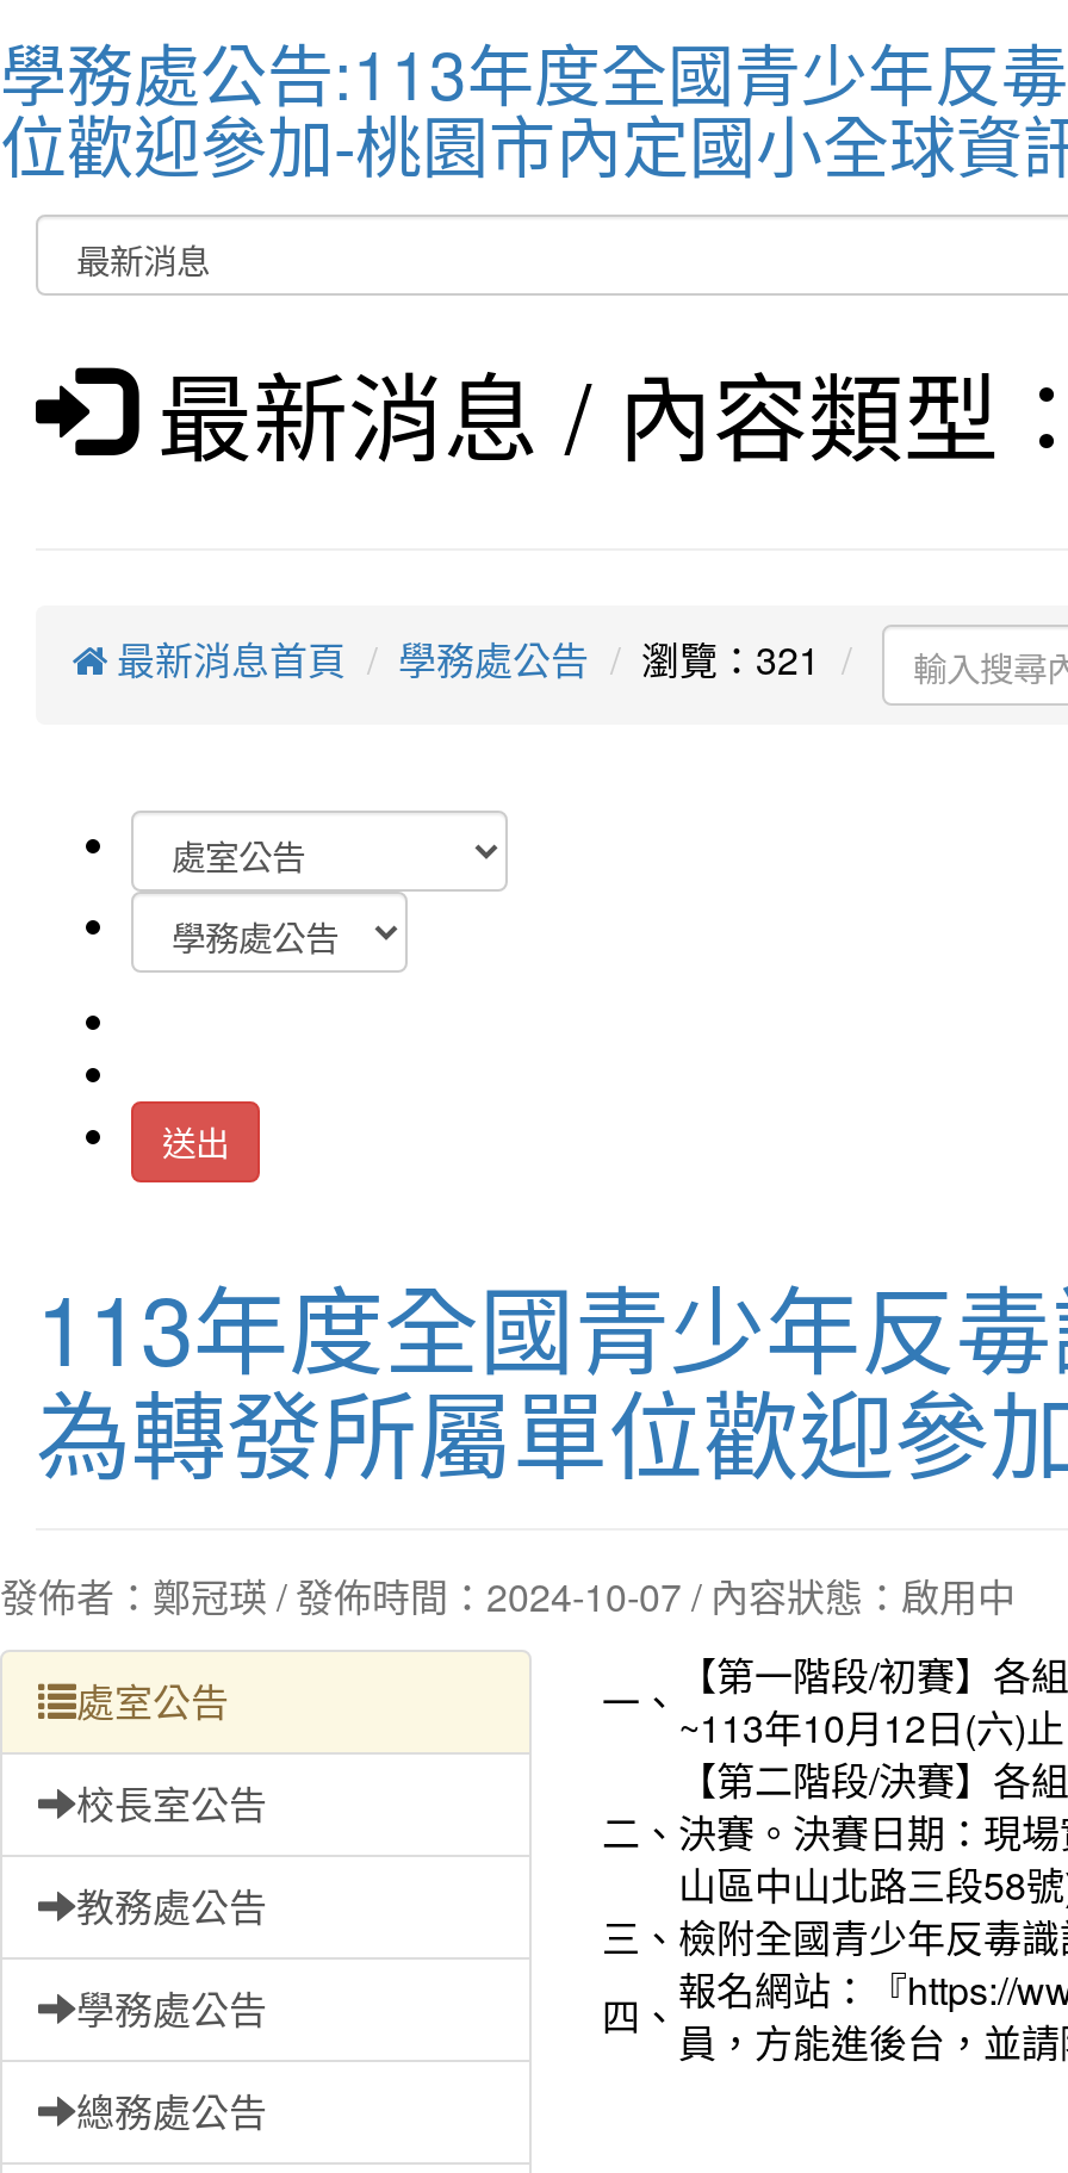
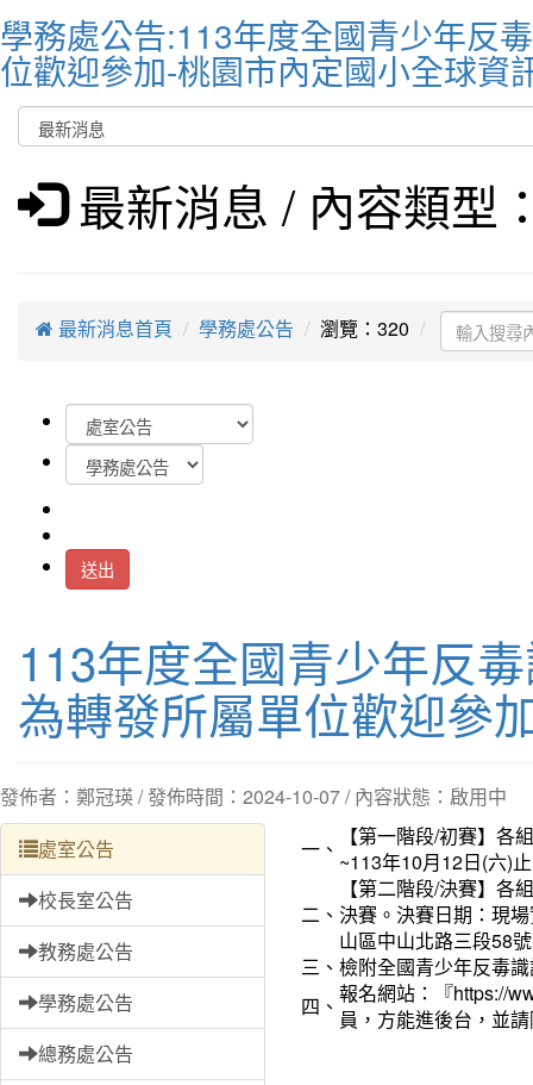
[107,632,820,687] 最新消息首頁 學務處公告 瀏覽：321 -> [54,315,409,342] 最新消息首頁 學務處公告 瀏覽：320

